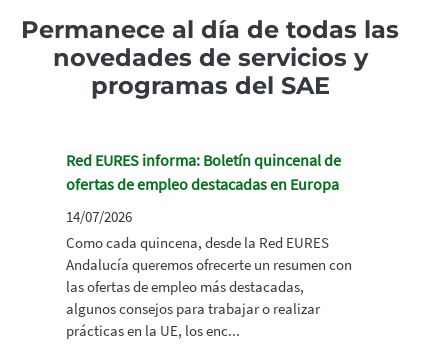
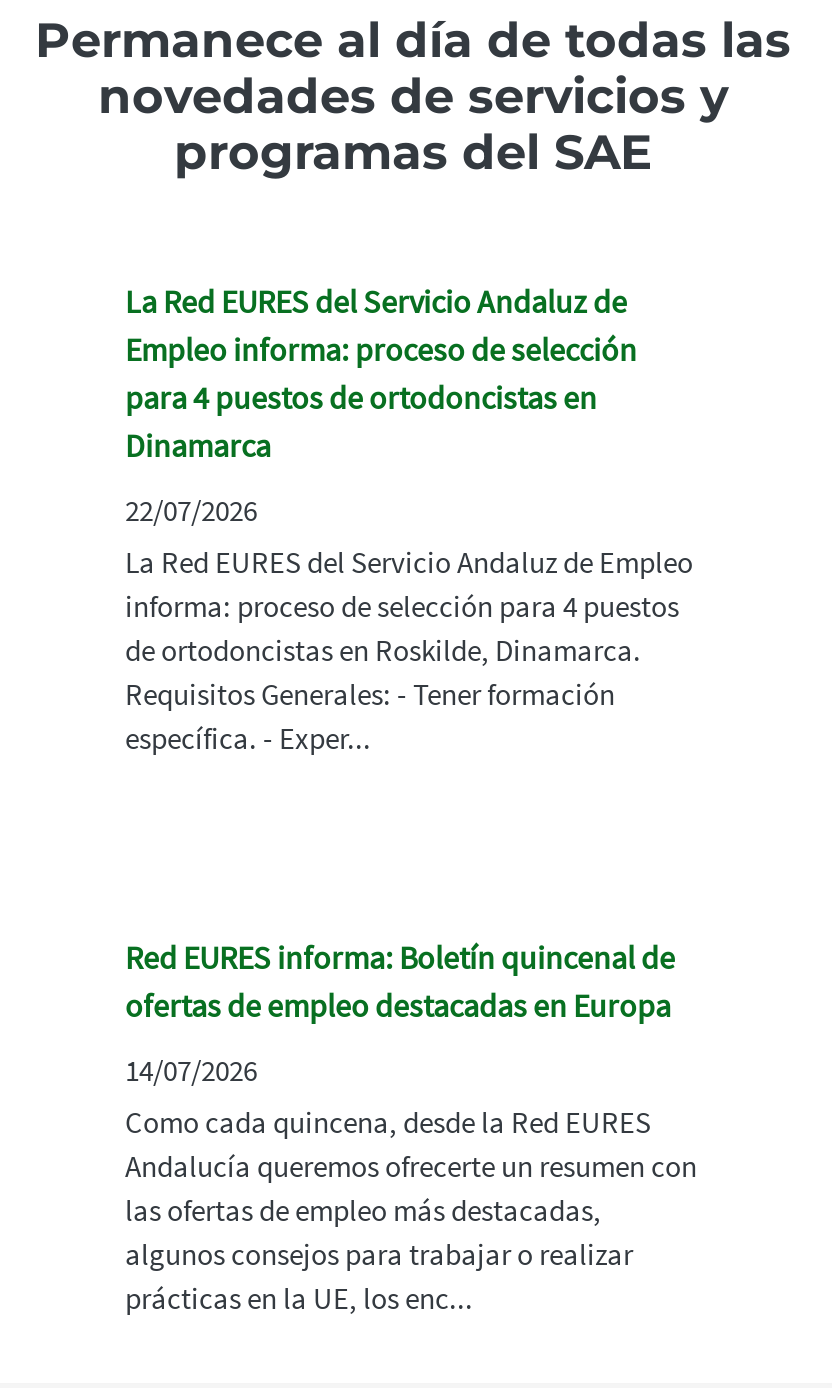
none -> [125,281,693,757] La Red EURES del Servicio Andaluz de | Empleo informa: proceso de selección | para 4 puestos de ortodoncistas en | Dinamarca | 22/07/2026 | La Red EURES del Servicio Andaluz de Empleo | informa: proceso de selección para 4 puestos | de ortodoncistas en Roskilde, Dinamarca. | Requisitos Generales: - Tener formación | específica. - Exper...

